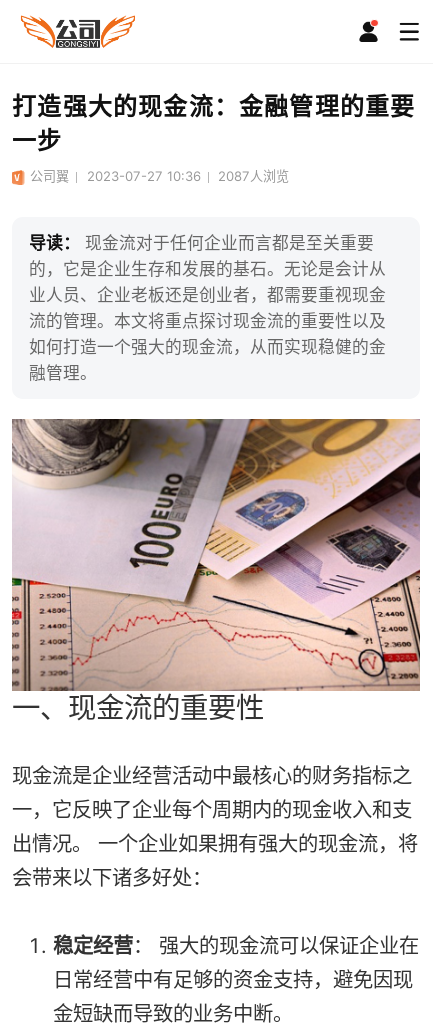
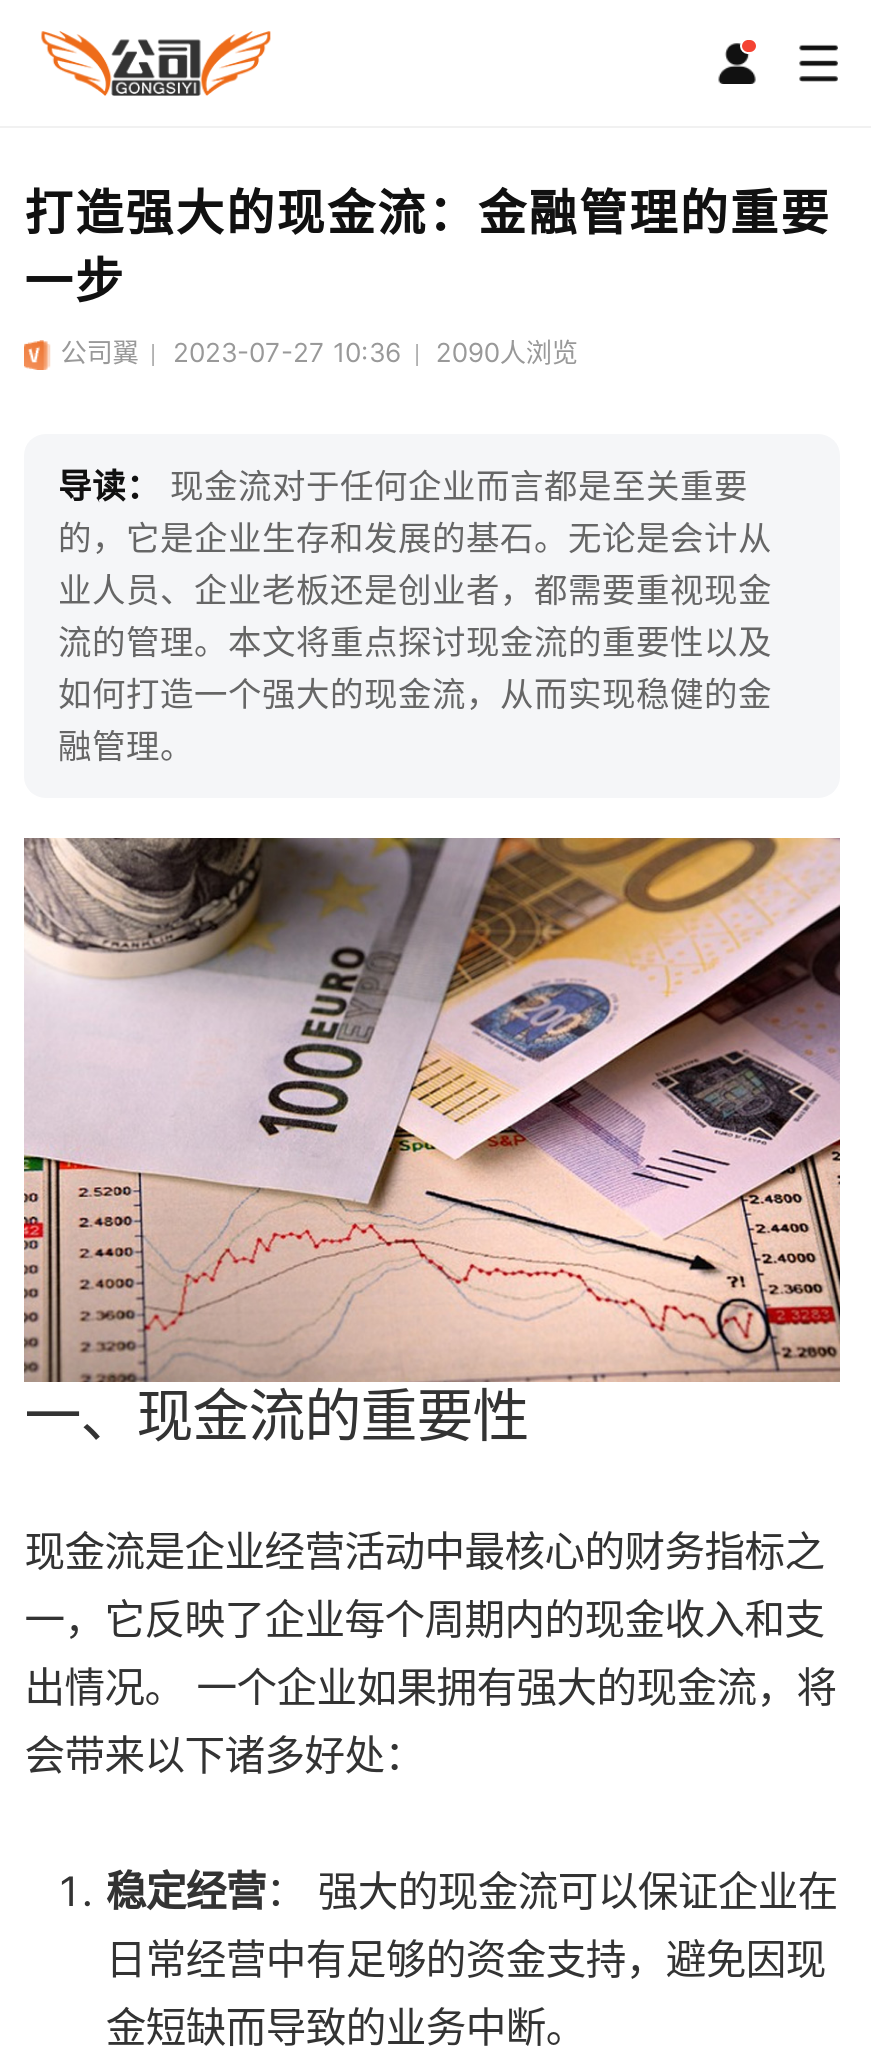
[30,168,289,184] 公司翼 2023-07-27 10:36 2087人浏览 -> [60,337,578,369] 公司翼 2023-07-27 10:36 2090人浏览

